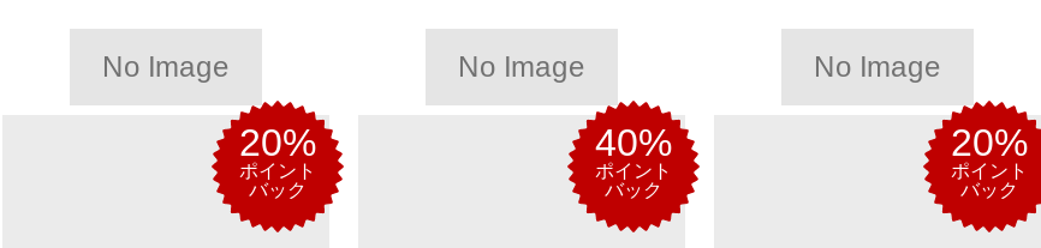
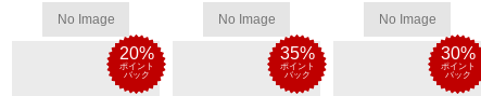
[595,122,672,163] 40% -> [280,44,314,63] 35%
[951,122,1028,163] 20% -> [440,44,475,63] 30%

